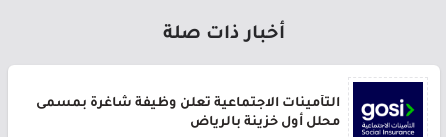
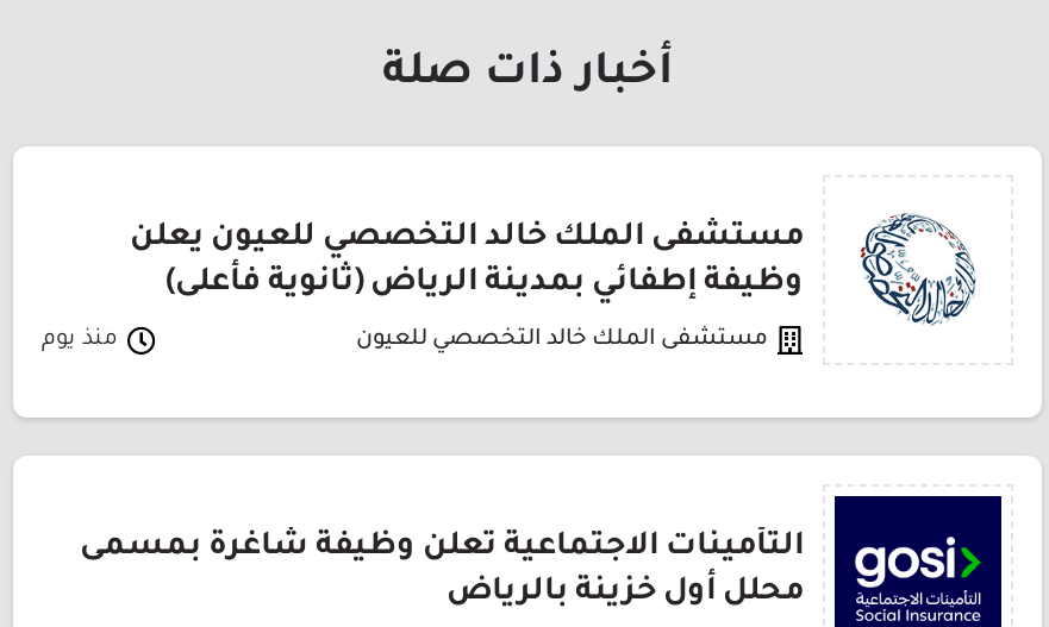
none -> [42,213,975,353] [image] | مستشفى الملك خالد التخصصي للعيون يعلن | وظيفة إطفائي بمدينة الرياض (ثانوية فأعلى) | مستشفى الملك خالد التخصصي للعيون | منذ يوم

